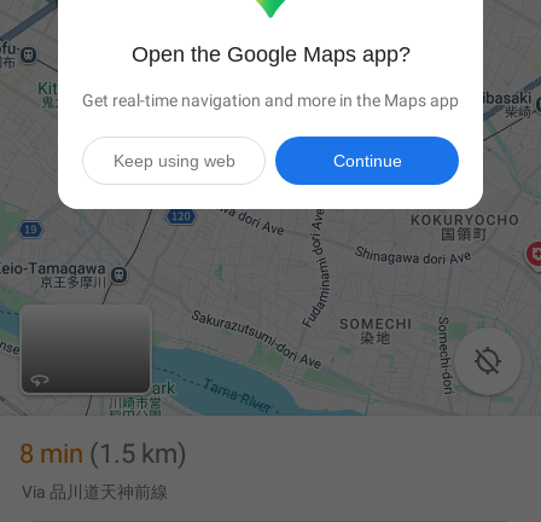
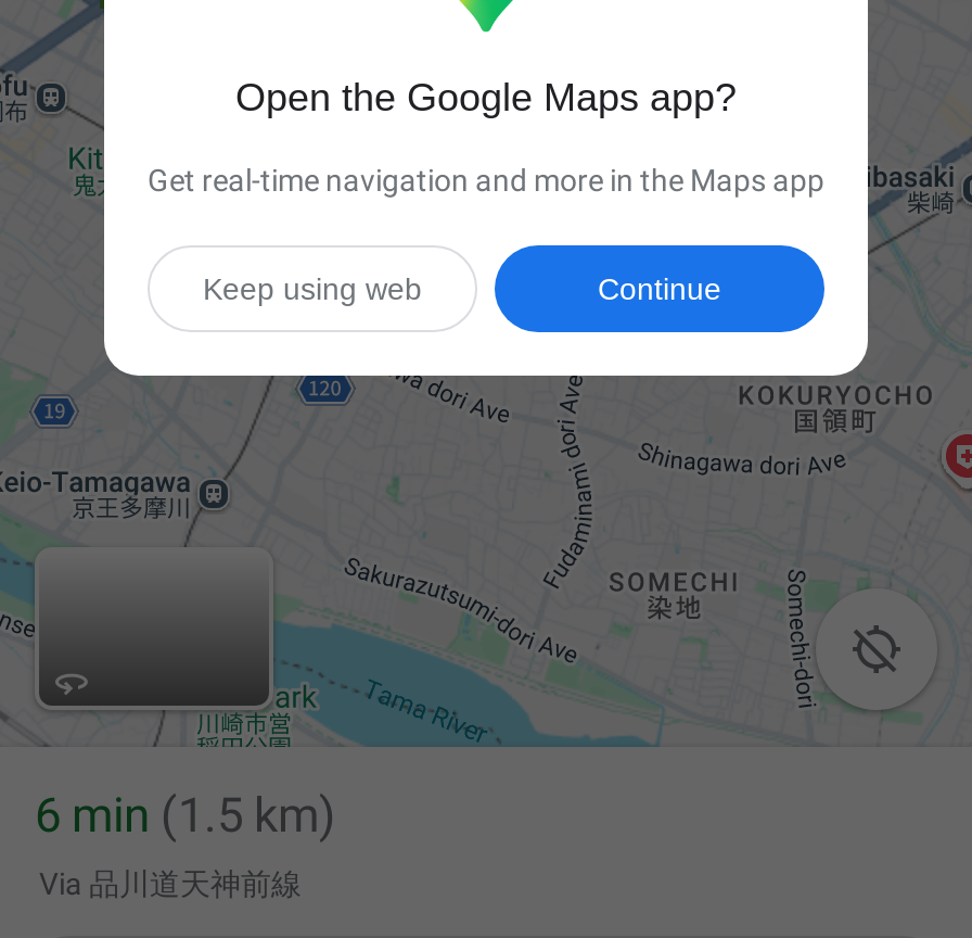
[19,439,187,469] 8 min (1.5 km) -> [35,788,336,842] 6 min (1.5 km)

